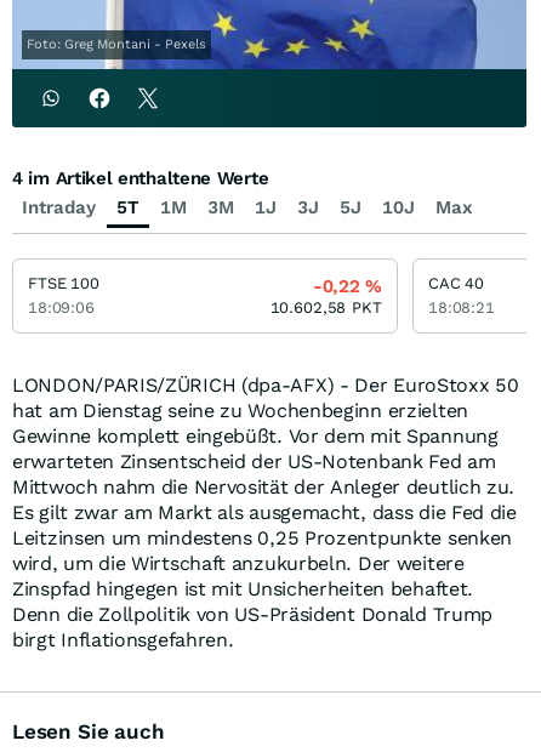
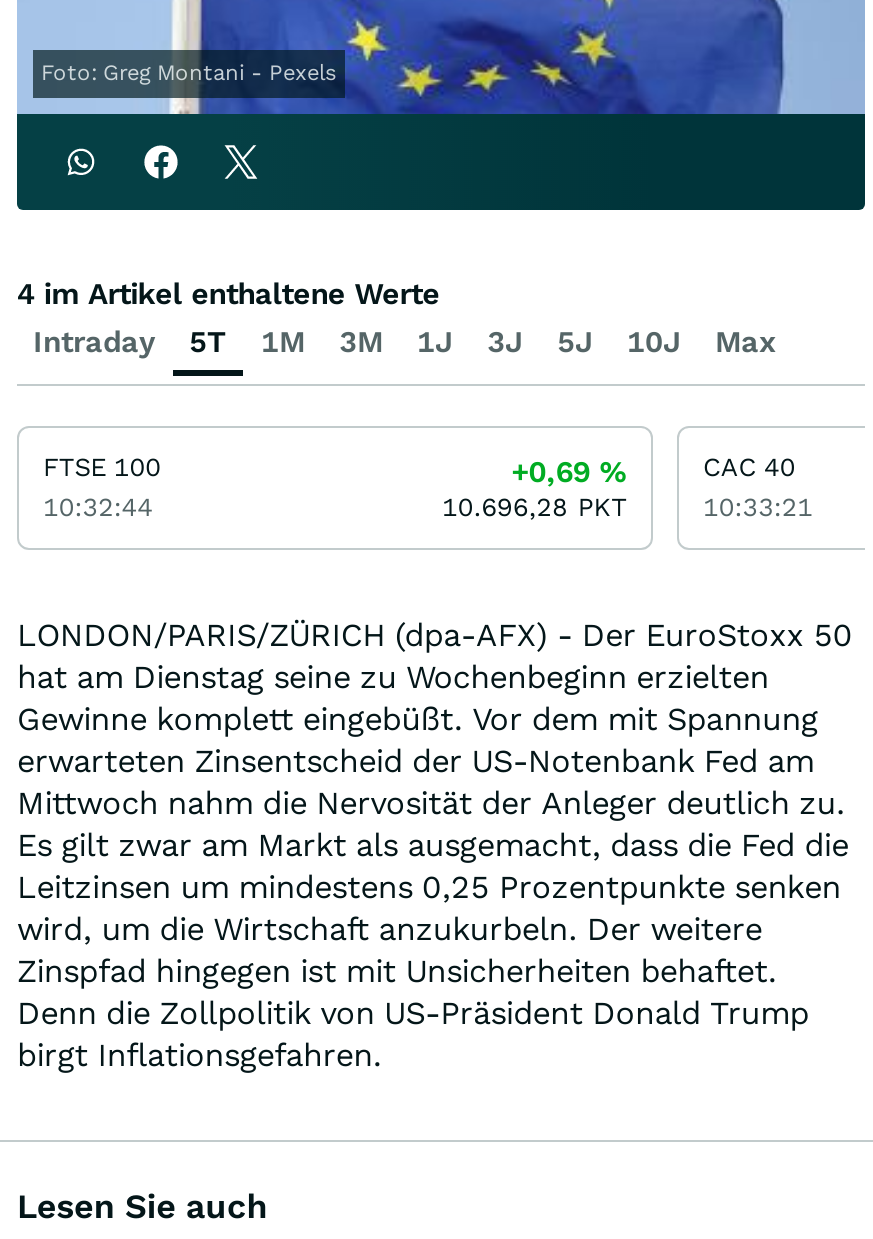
[313,276,382,298] -0,22% -> [511,455,627,491] +0,69%
[28,299,95,317] 18:09:06 -> [43,493,153,523] 10:32:44
[270,299,382,317] 10.602,58 PKT -> [442,493,627,523] 10.696,28 PKT
[428,299,495,317] 18:08:21 -> [703,493,813,523] 10:33:21

